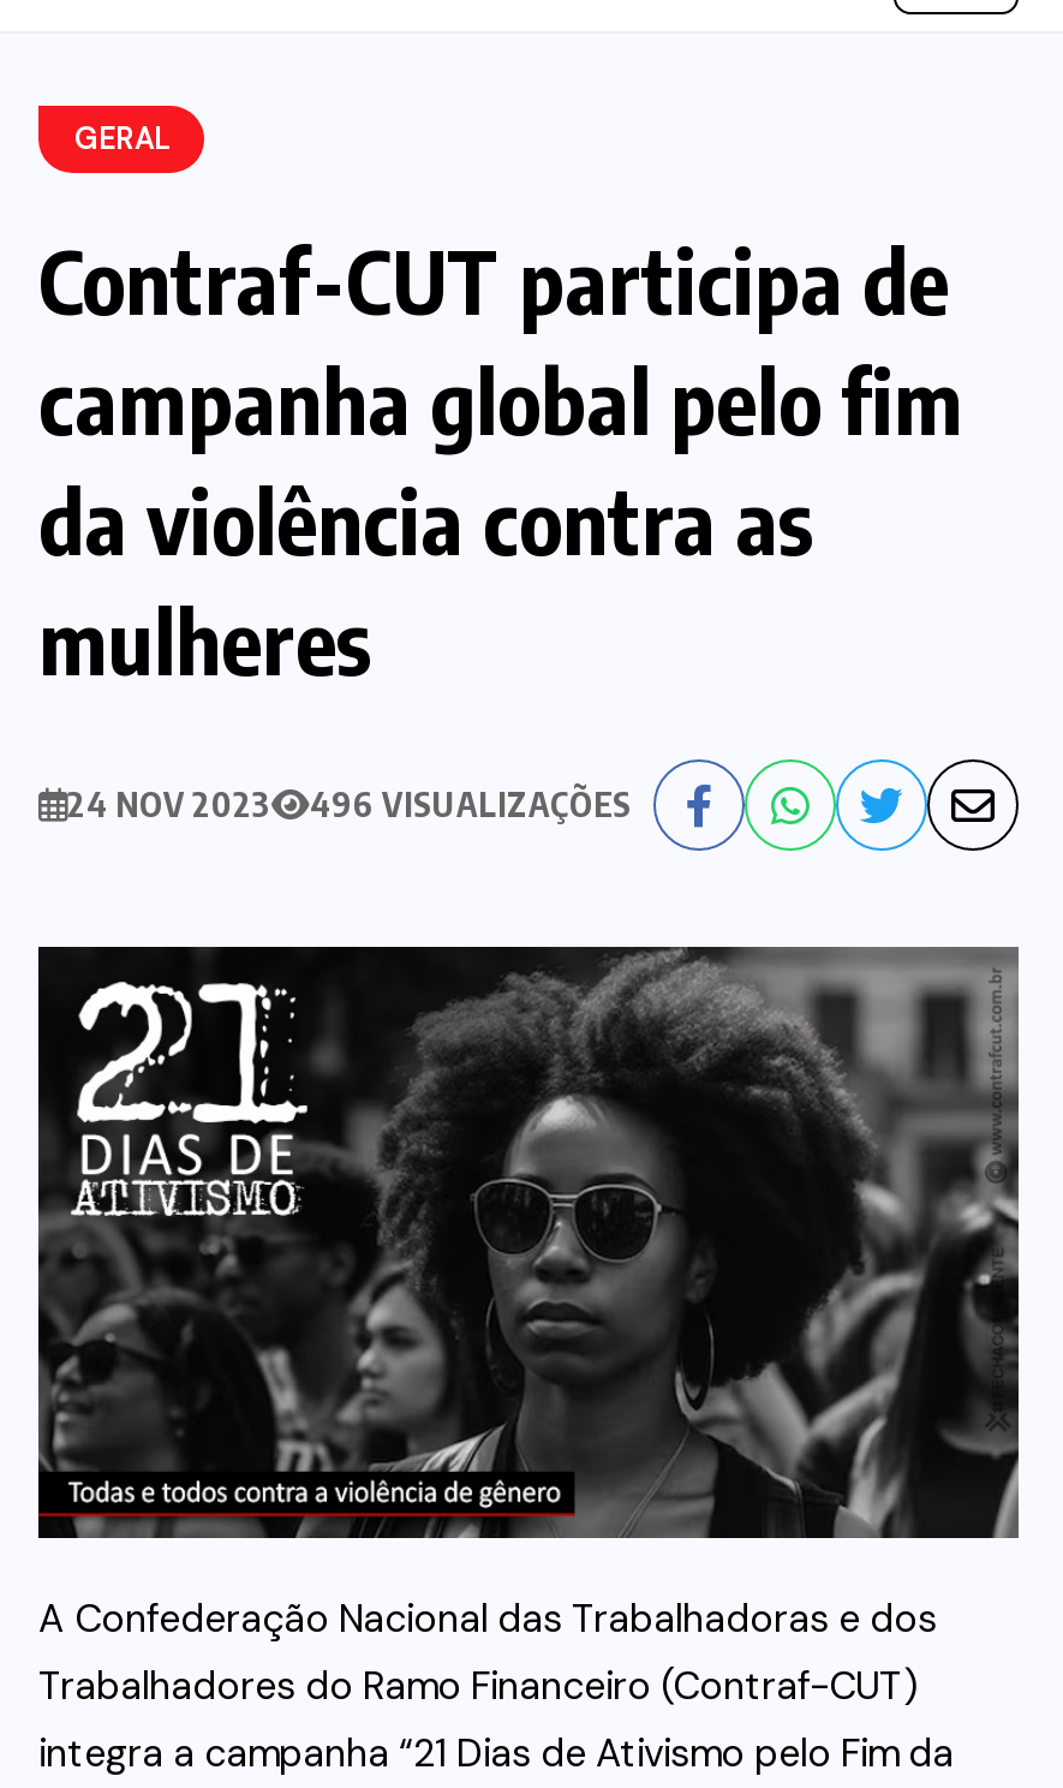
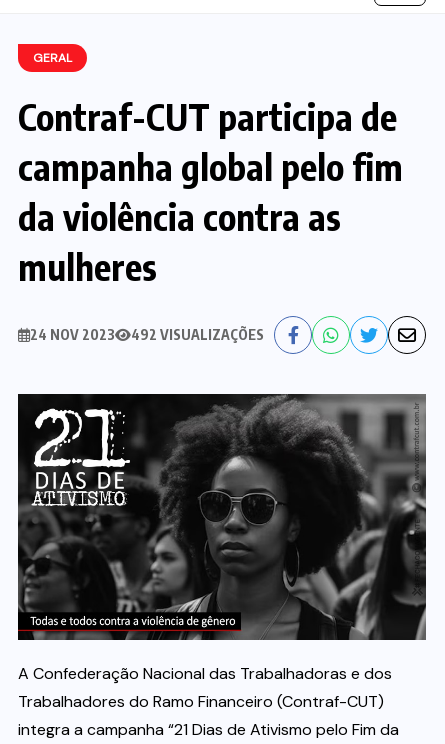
[310,784,632,825] 496 VISUALIZAÇÕES -> [131,326,264,343] 492 VISUALIZAÇÕES

